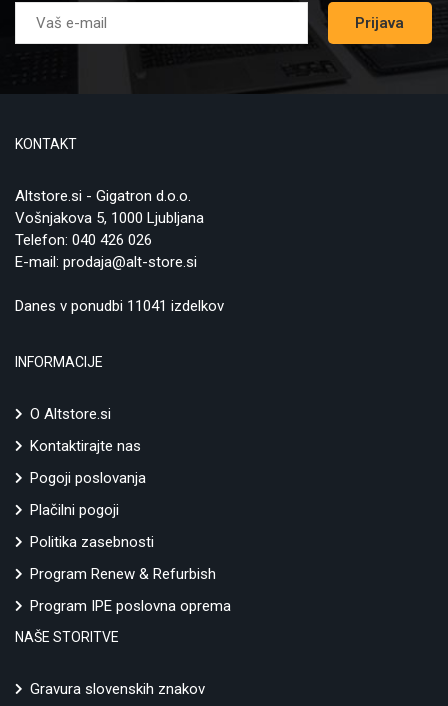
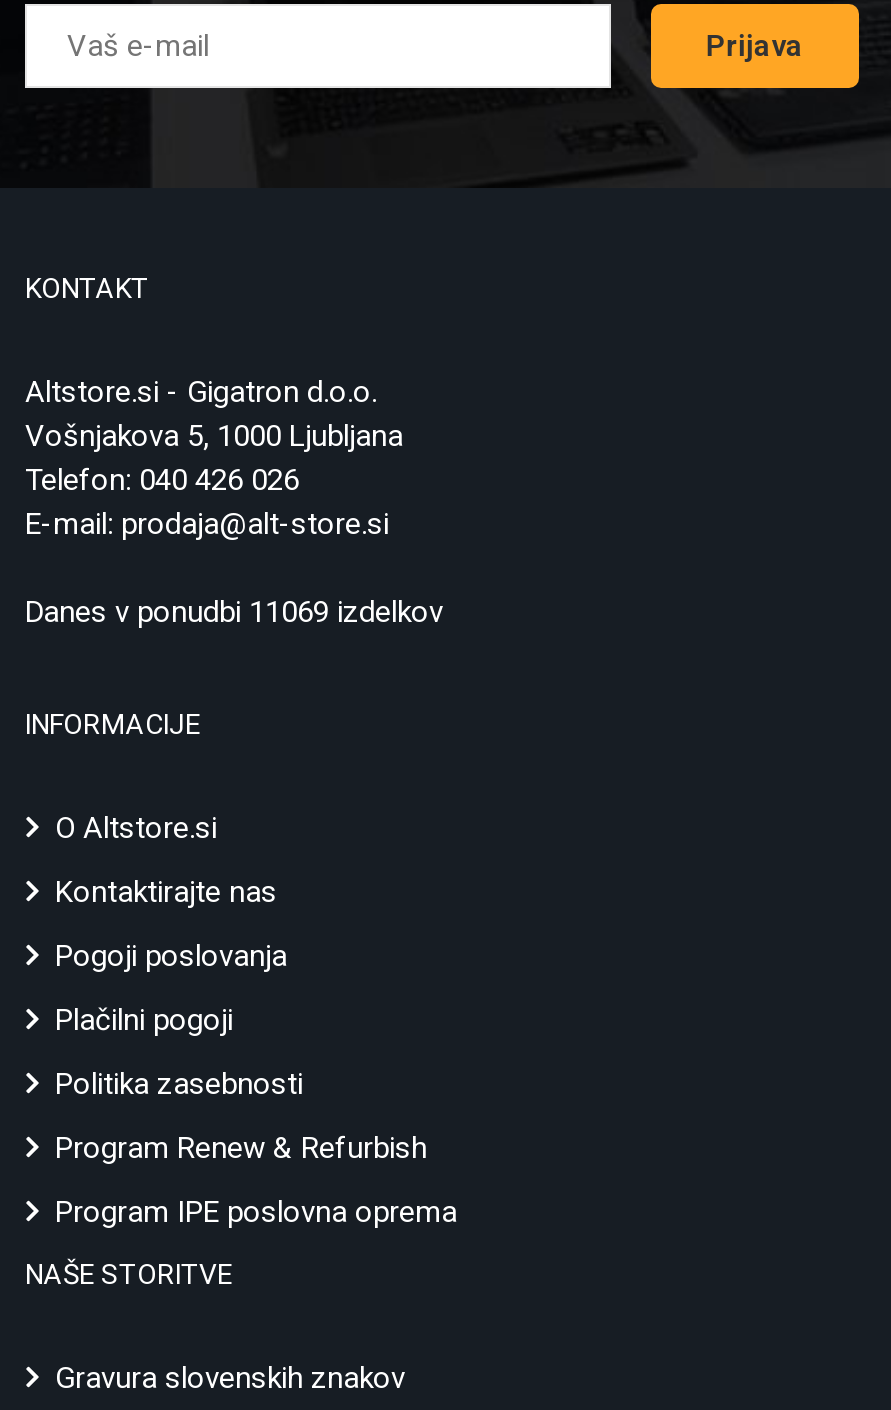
[15,297,224,315] Danes v ponudbi 11041 izdelkov -> [25,595,443,631] Danes v ponudbi 11069 izdelkov

